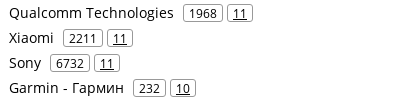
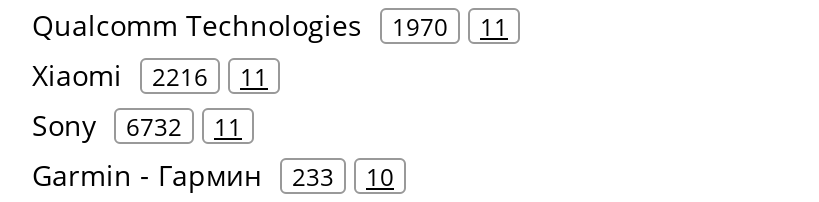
[189,5,217,21] 1968 -> [392,10,448,42] 1970
[69,30,97,46] 2211 -> [152,60,208,92] 2216
[139,80,160,96] 232 -> [292,160,334,192] 233

